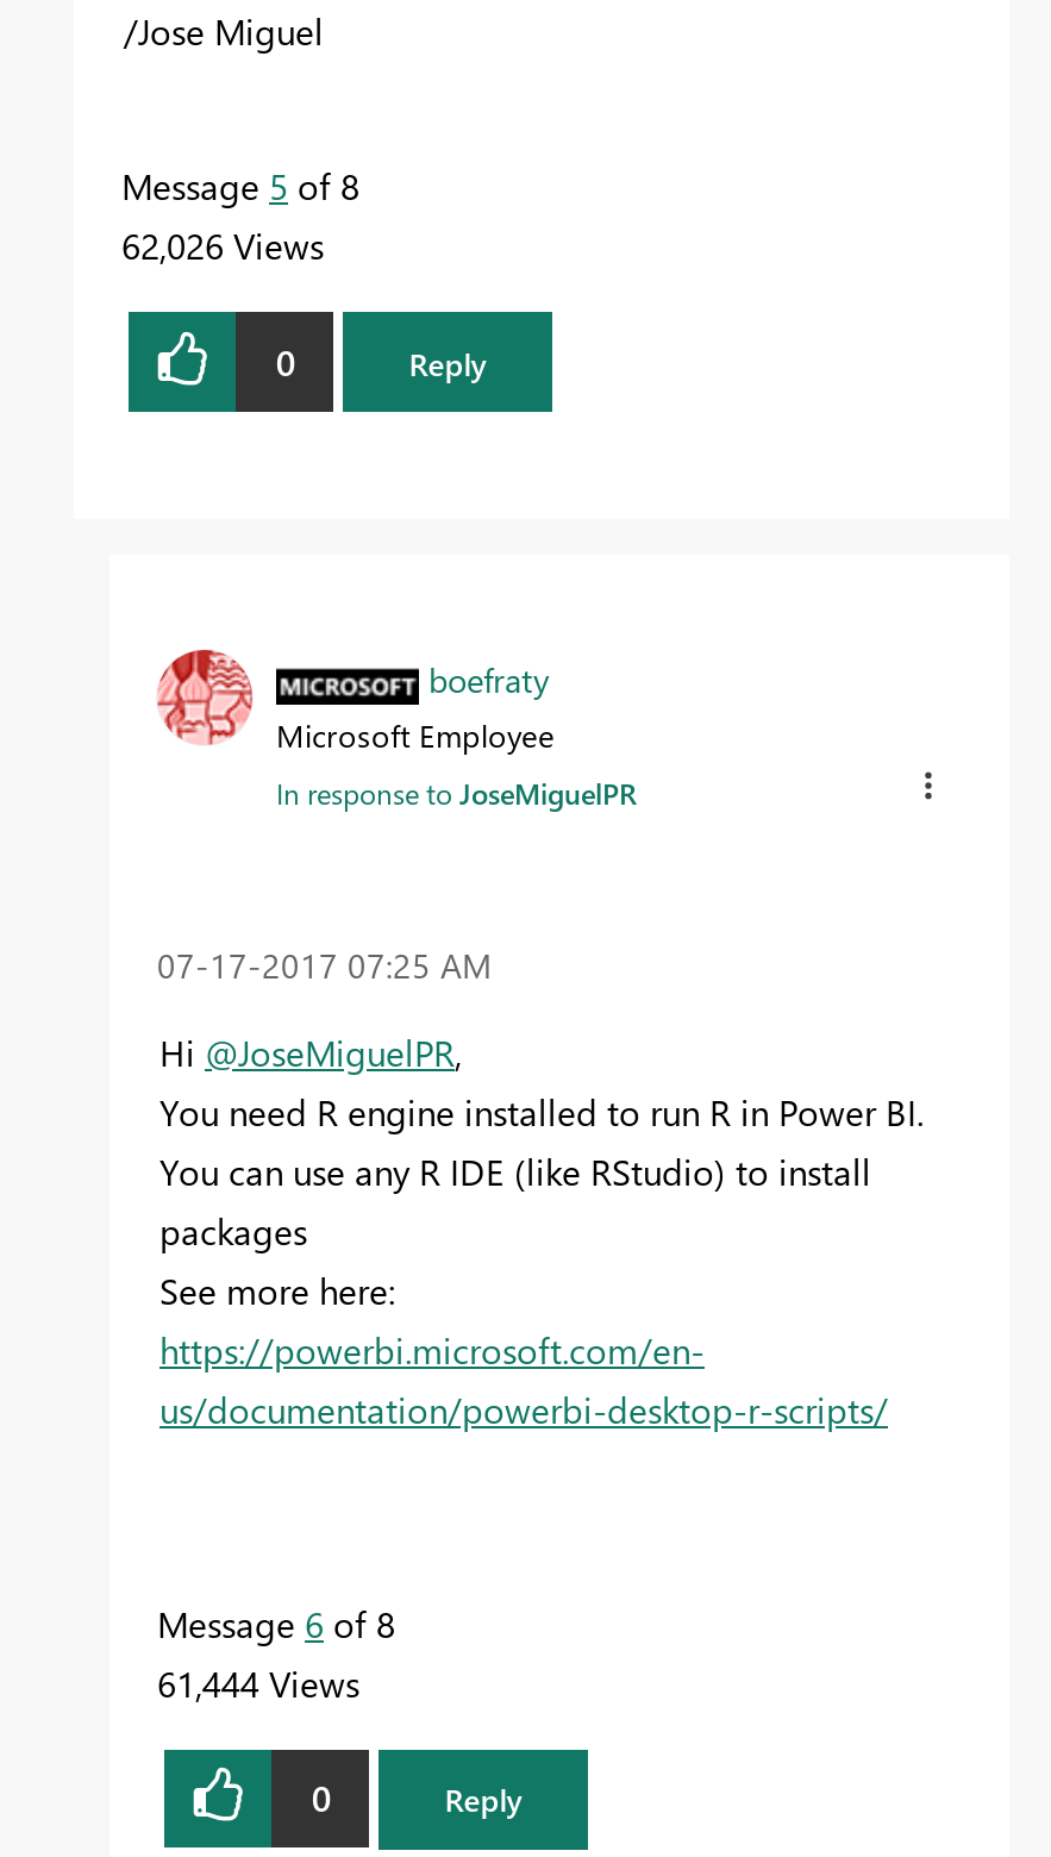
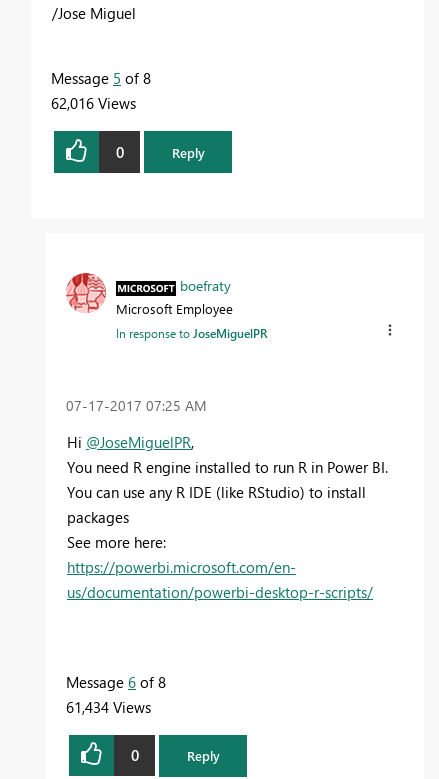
[121,222,324,270] 62,026 Views -> [51,93,136,113] 62,016 Views
[157,1658,359,1706] 61,444 Views -> [66,697,151,717] 61,434 Views

